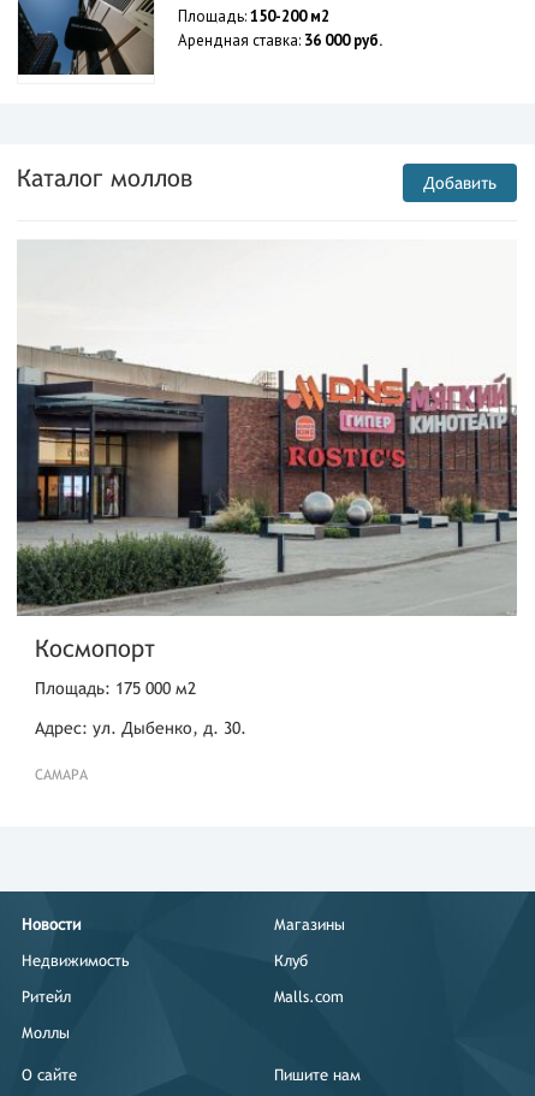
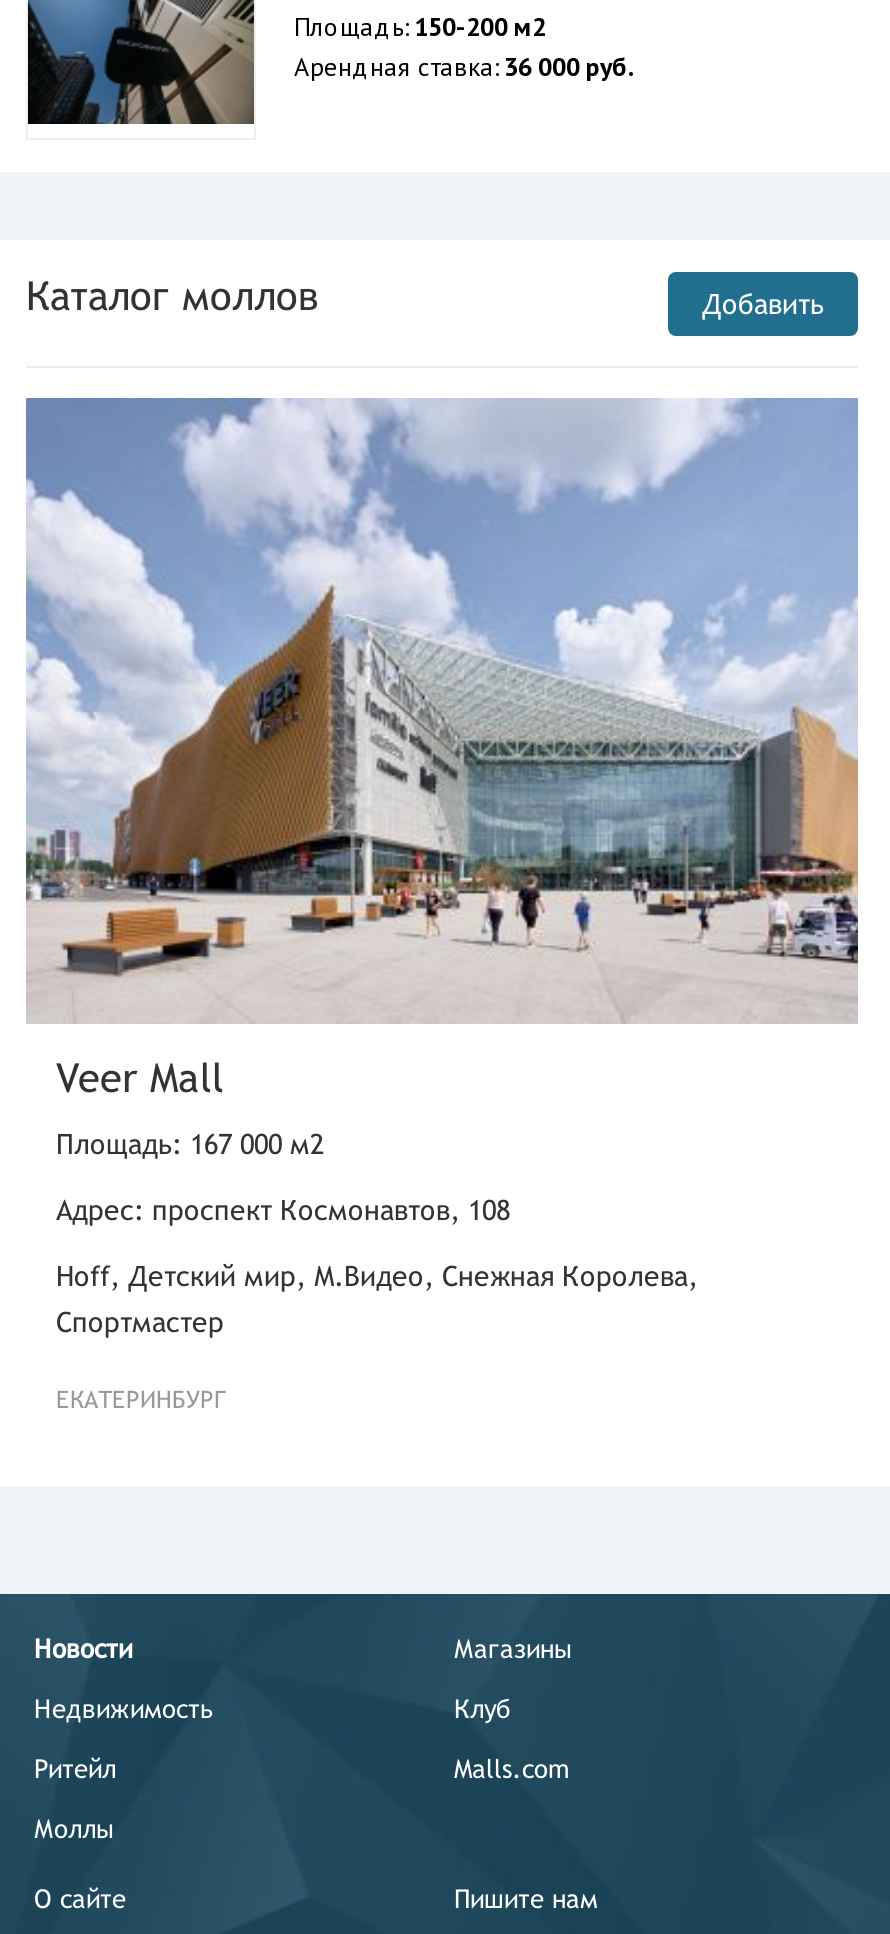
[16,239,518,783] [image] | Космопорт | Площадь: 175 000 м2 | Адрес: ул. Дыбенко, д. 30. | САМАРА -> [26,396,860,1413] [image] | Veer Mall | Площадь: 167 000 м2 | Адрес: проспект Космонавтов, 108 | Hoff, Детский мир, М.Видео, Снежная Королева, | Спортмастер | ЕКАТЕРИНБУРГ

